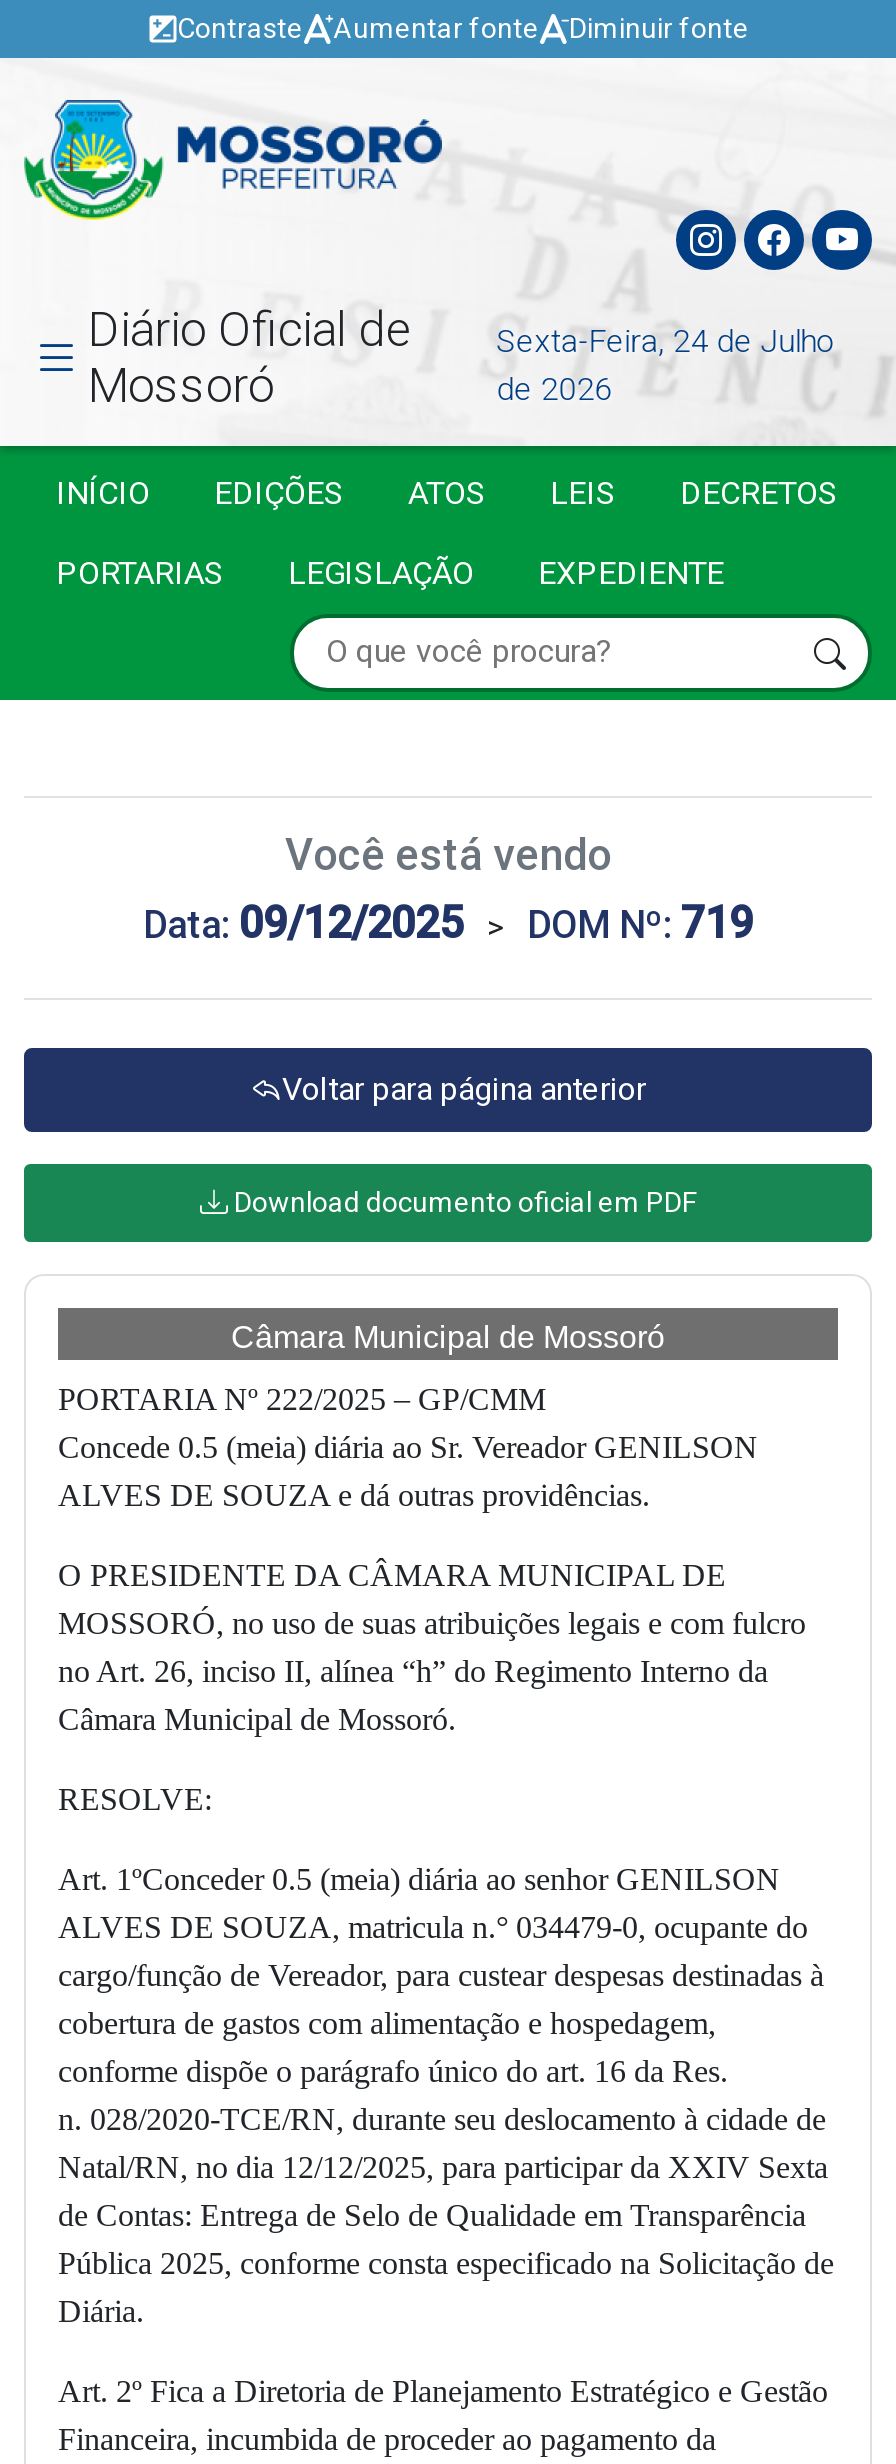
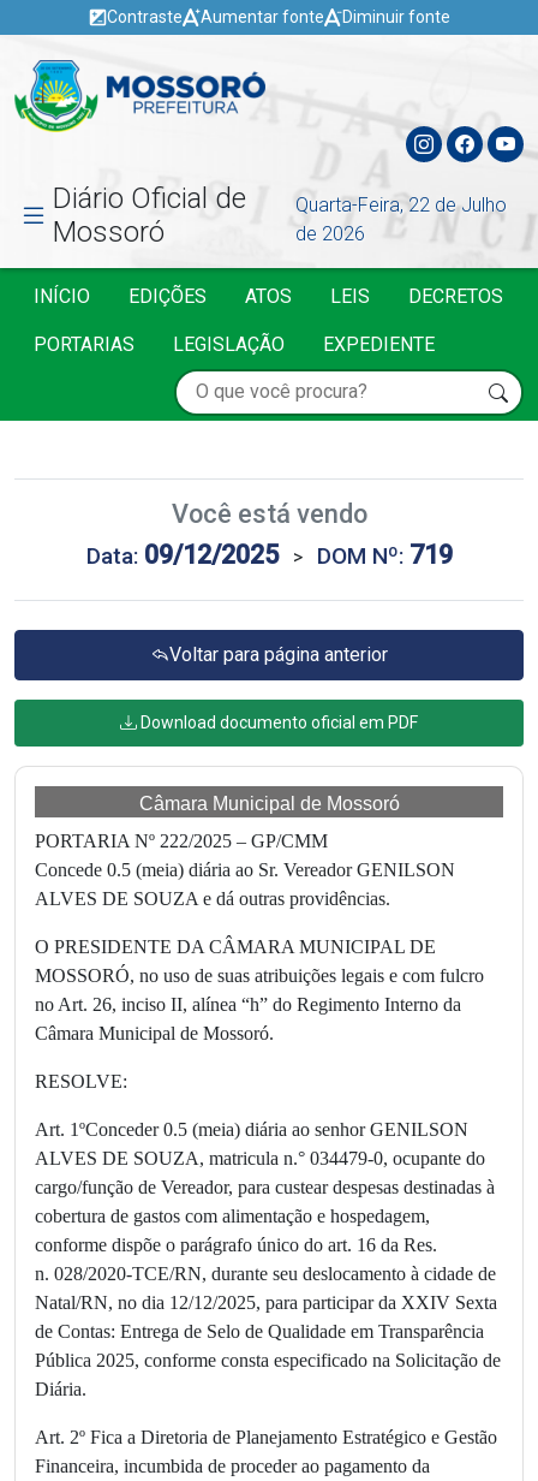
[497,322,837,360] Sexta-Feira, 24 de Julho -> [295,194,506,216] Quarta-Feira, 22 de Julho

